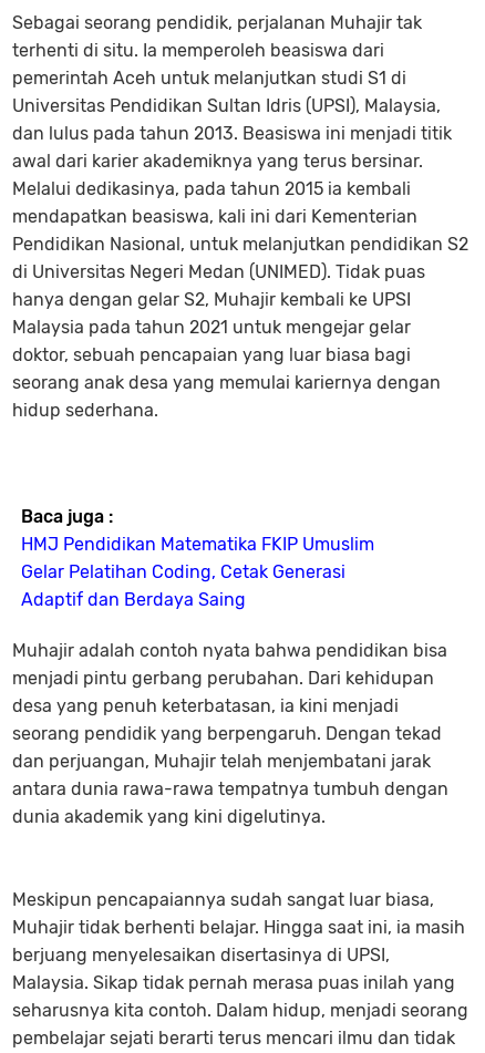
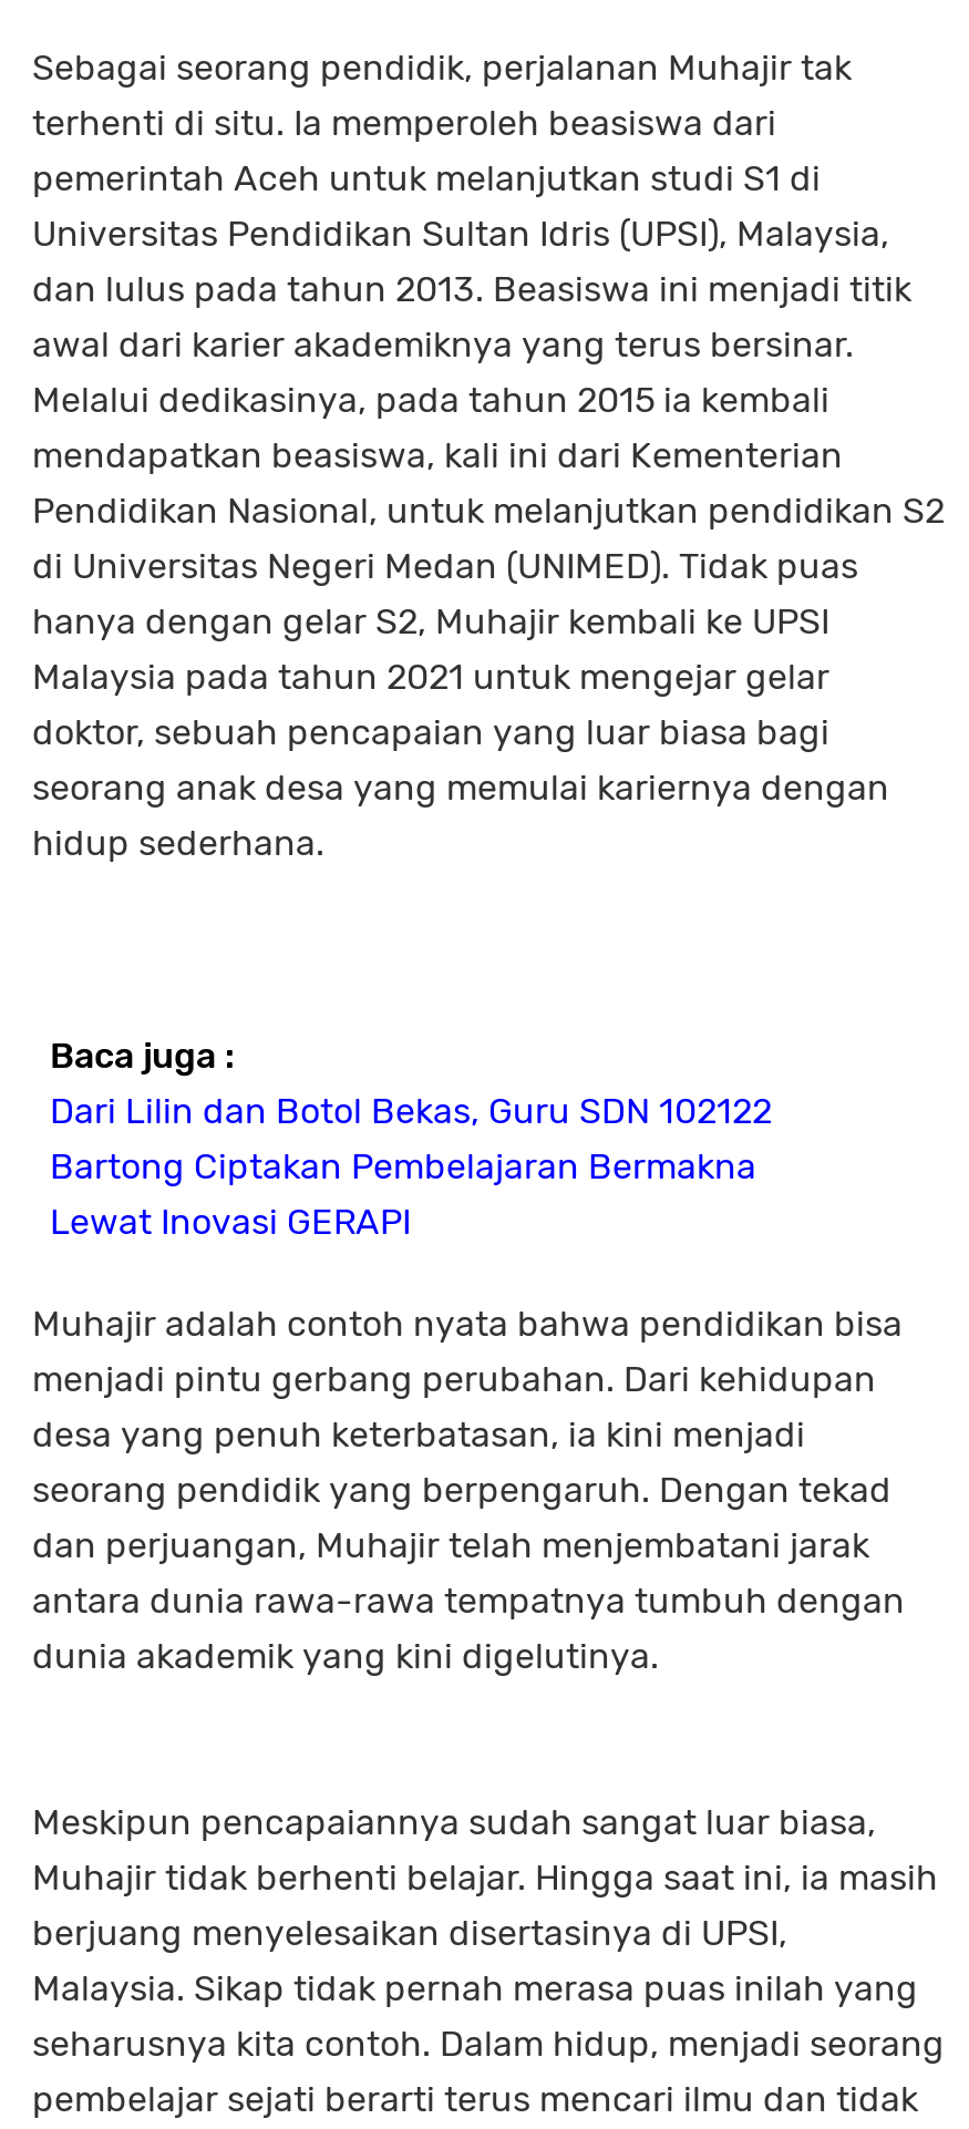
[21,533,374,610] HMJ Pendidikan Matematika FKIP Umuslim | Gelar Pelatihan Coding, Cetak Generasi | Adaptif dan Berdaya Saing -> [50,1090,772,1242] Dari Lilin dan Botol Bekas, Guru SDN 102122 | Bartong Ciptakan Pembelajaran Bermakna | Lewat Inovasi GERAPI

